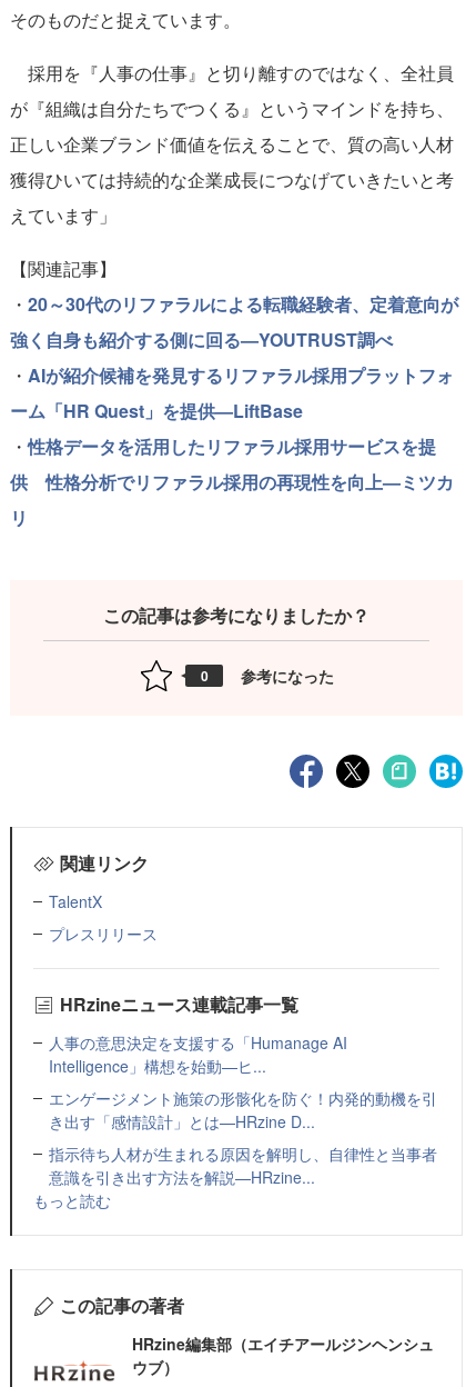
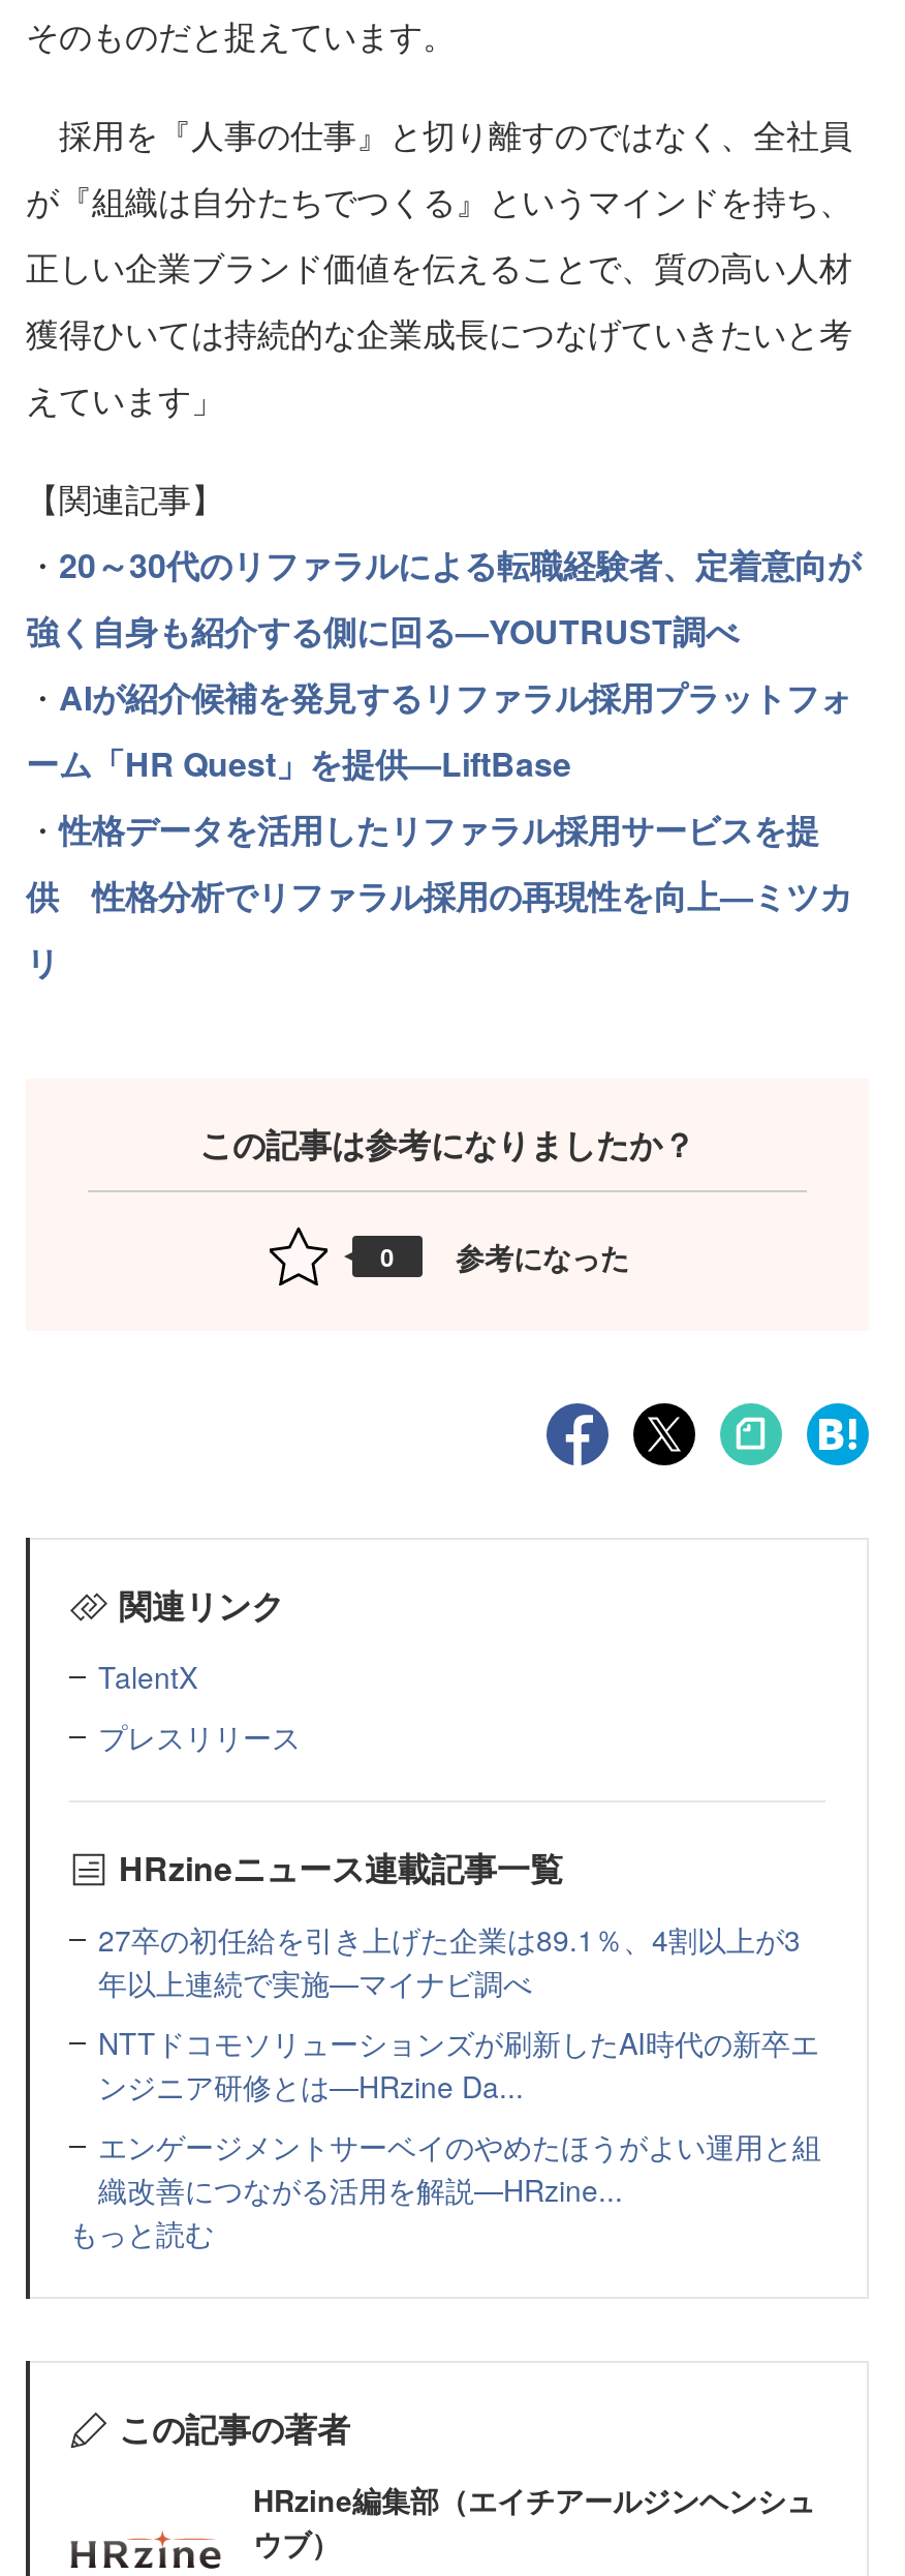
[49,1031,437,1188] 人事の意思決定を支援する「Humanage AI | Intelligence」構想を始動—ヒ... | エンゲージメント施策の形骸化を防ぐ！内発的動機を引 | き出す「感情設計」とは—HRzine D... | 指示待ち人材が生まれる原因を解明し、自律性と当事者 | 意識を引き出す方法を解説—HRzine... -> [98,1918,821,2210] 27卒の初任給を引き上げた企業は89.1％、4割以上が3 | 年以上連続で実施—マイナビ調べ | NTTドコモソリューションズが刷新したAI時代の新卒エ | ンジニア研修とは—HRzine Da... | エンゲージメントサーベイのやめたほうがよい運用と組 | 織改善につながる活用を解説—HRzine...

